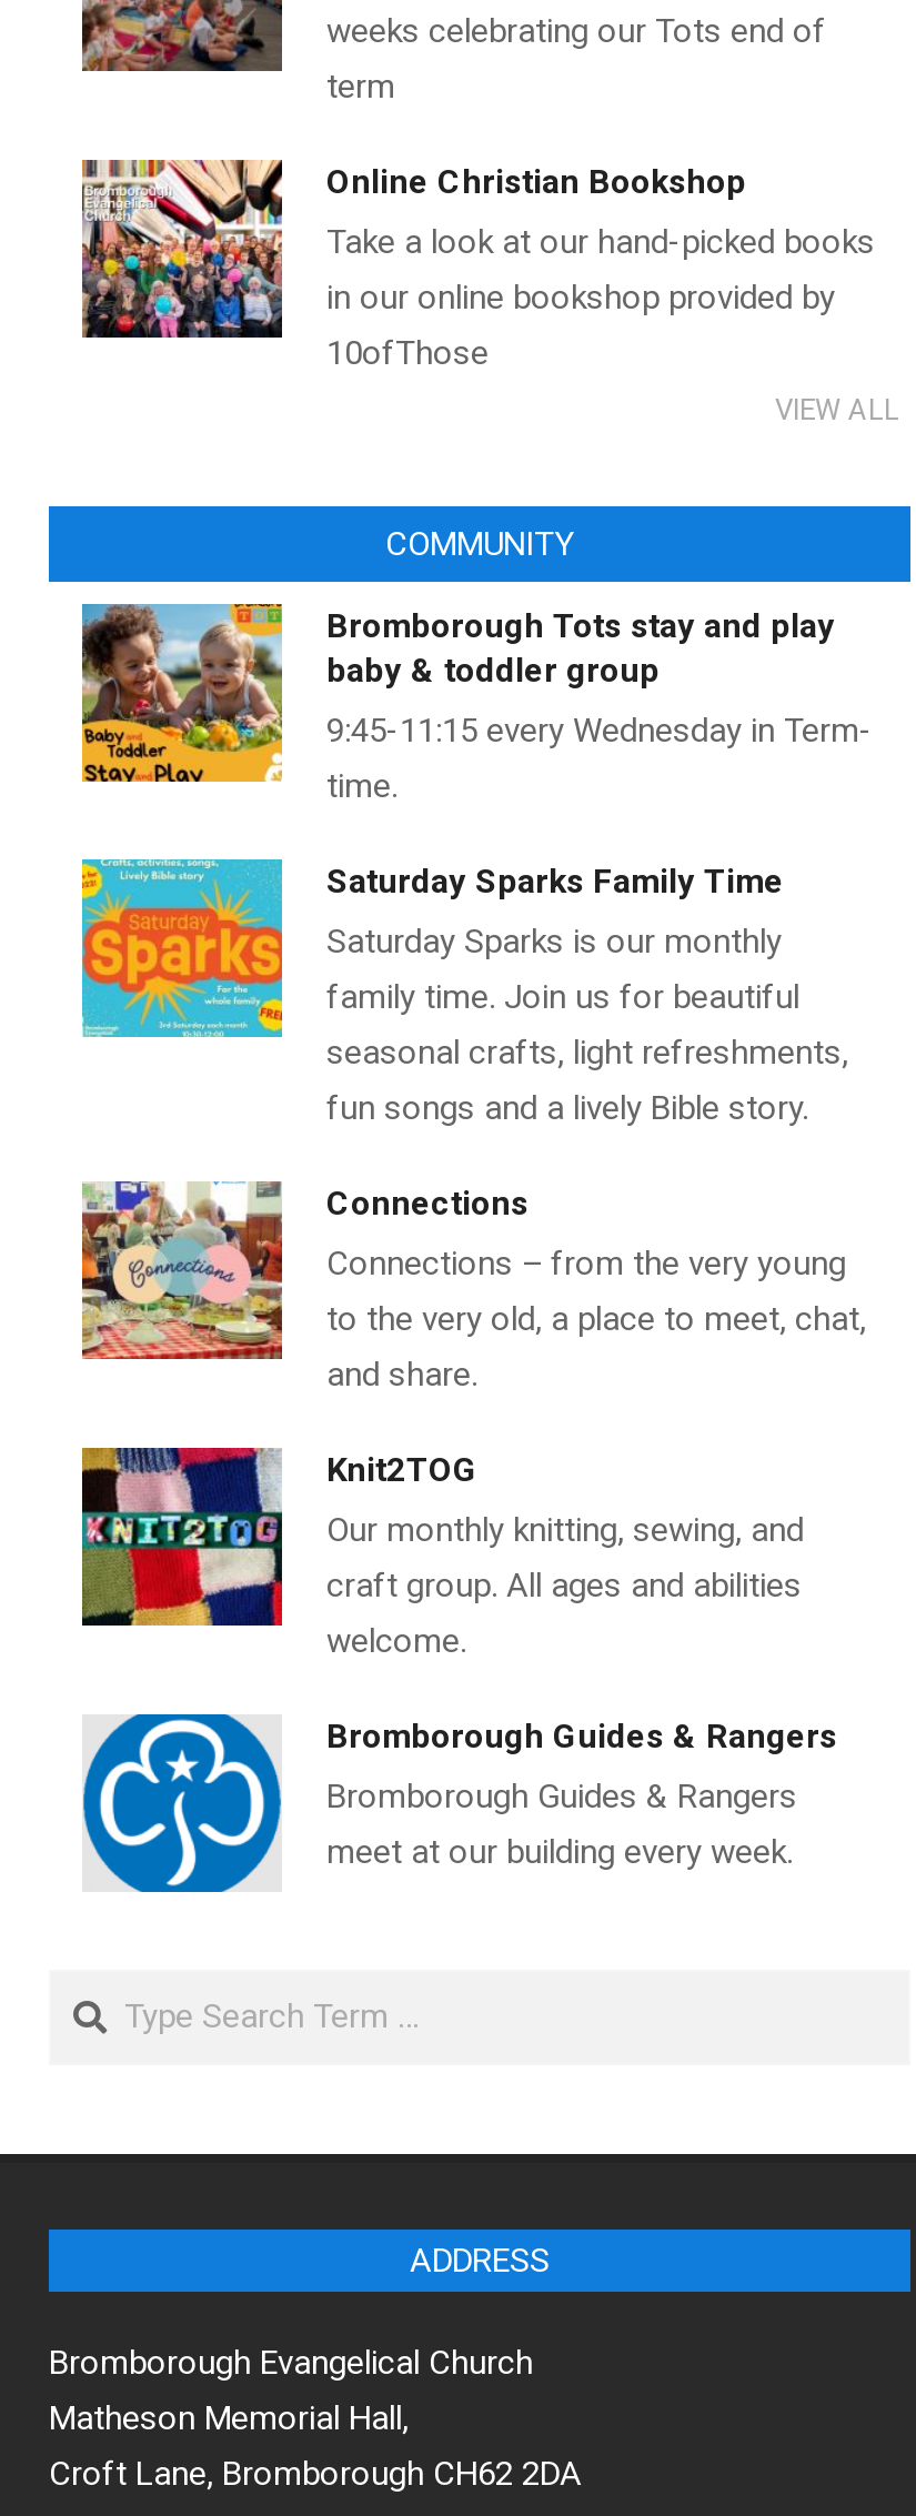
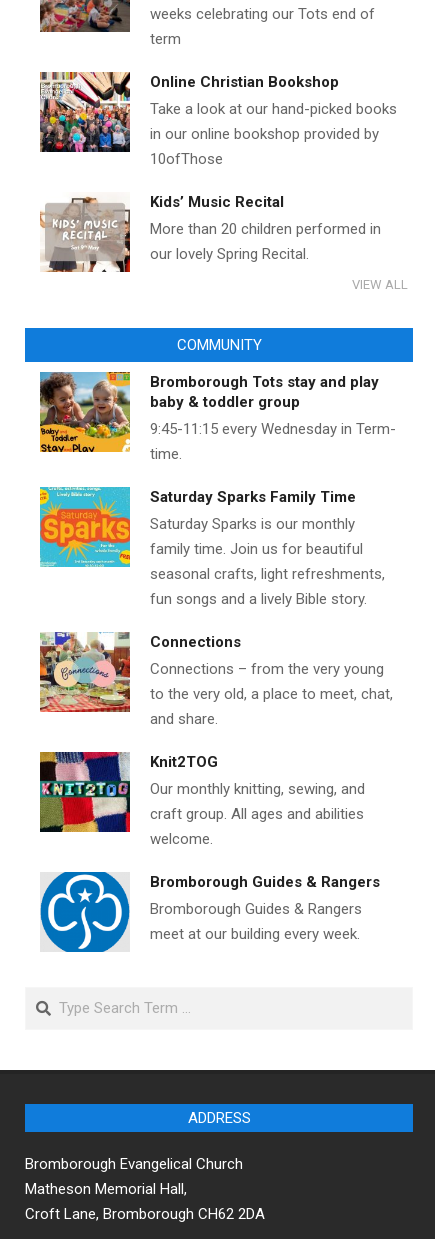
none -> [39,193,381,273] [image] | Kids’ Music Recital | More than 20 children performed in | our lovely Spring Recital.

